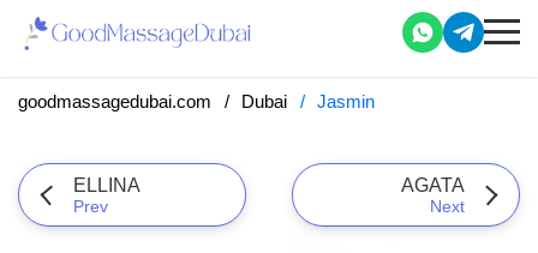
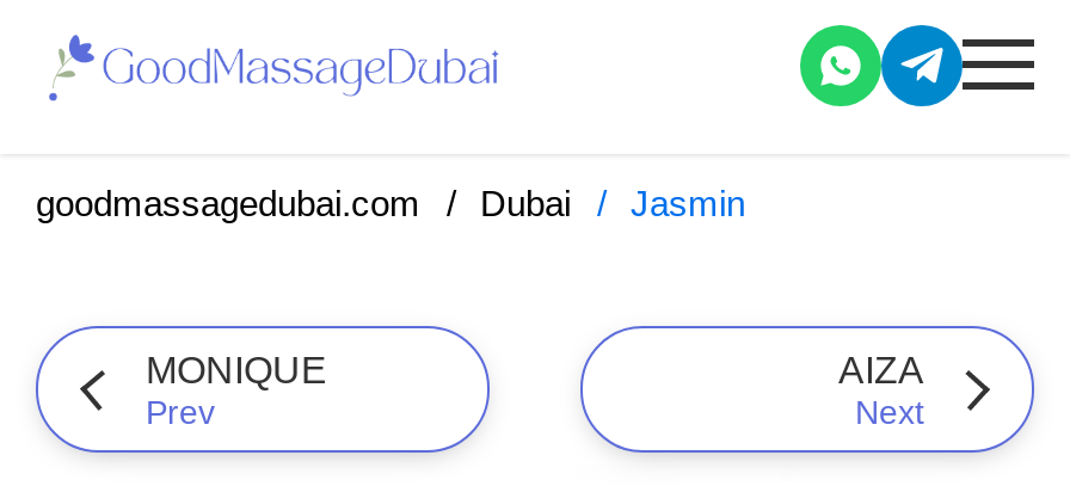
[73,175,141,195] ELLINA -> [146,350,327,390] MONIQUE
[401,175,465,195] AGATA -> [838,350,924,390] AIZA

